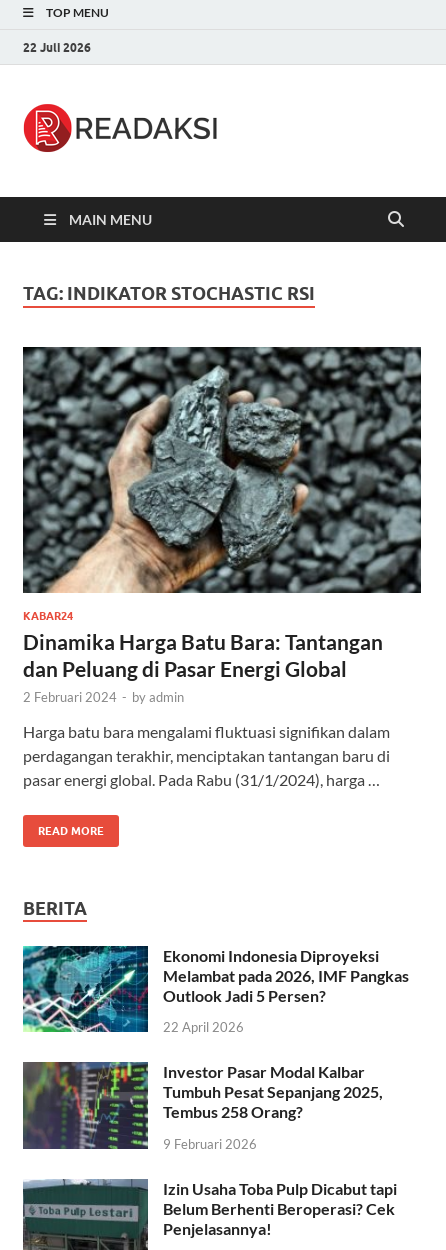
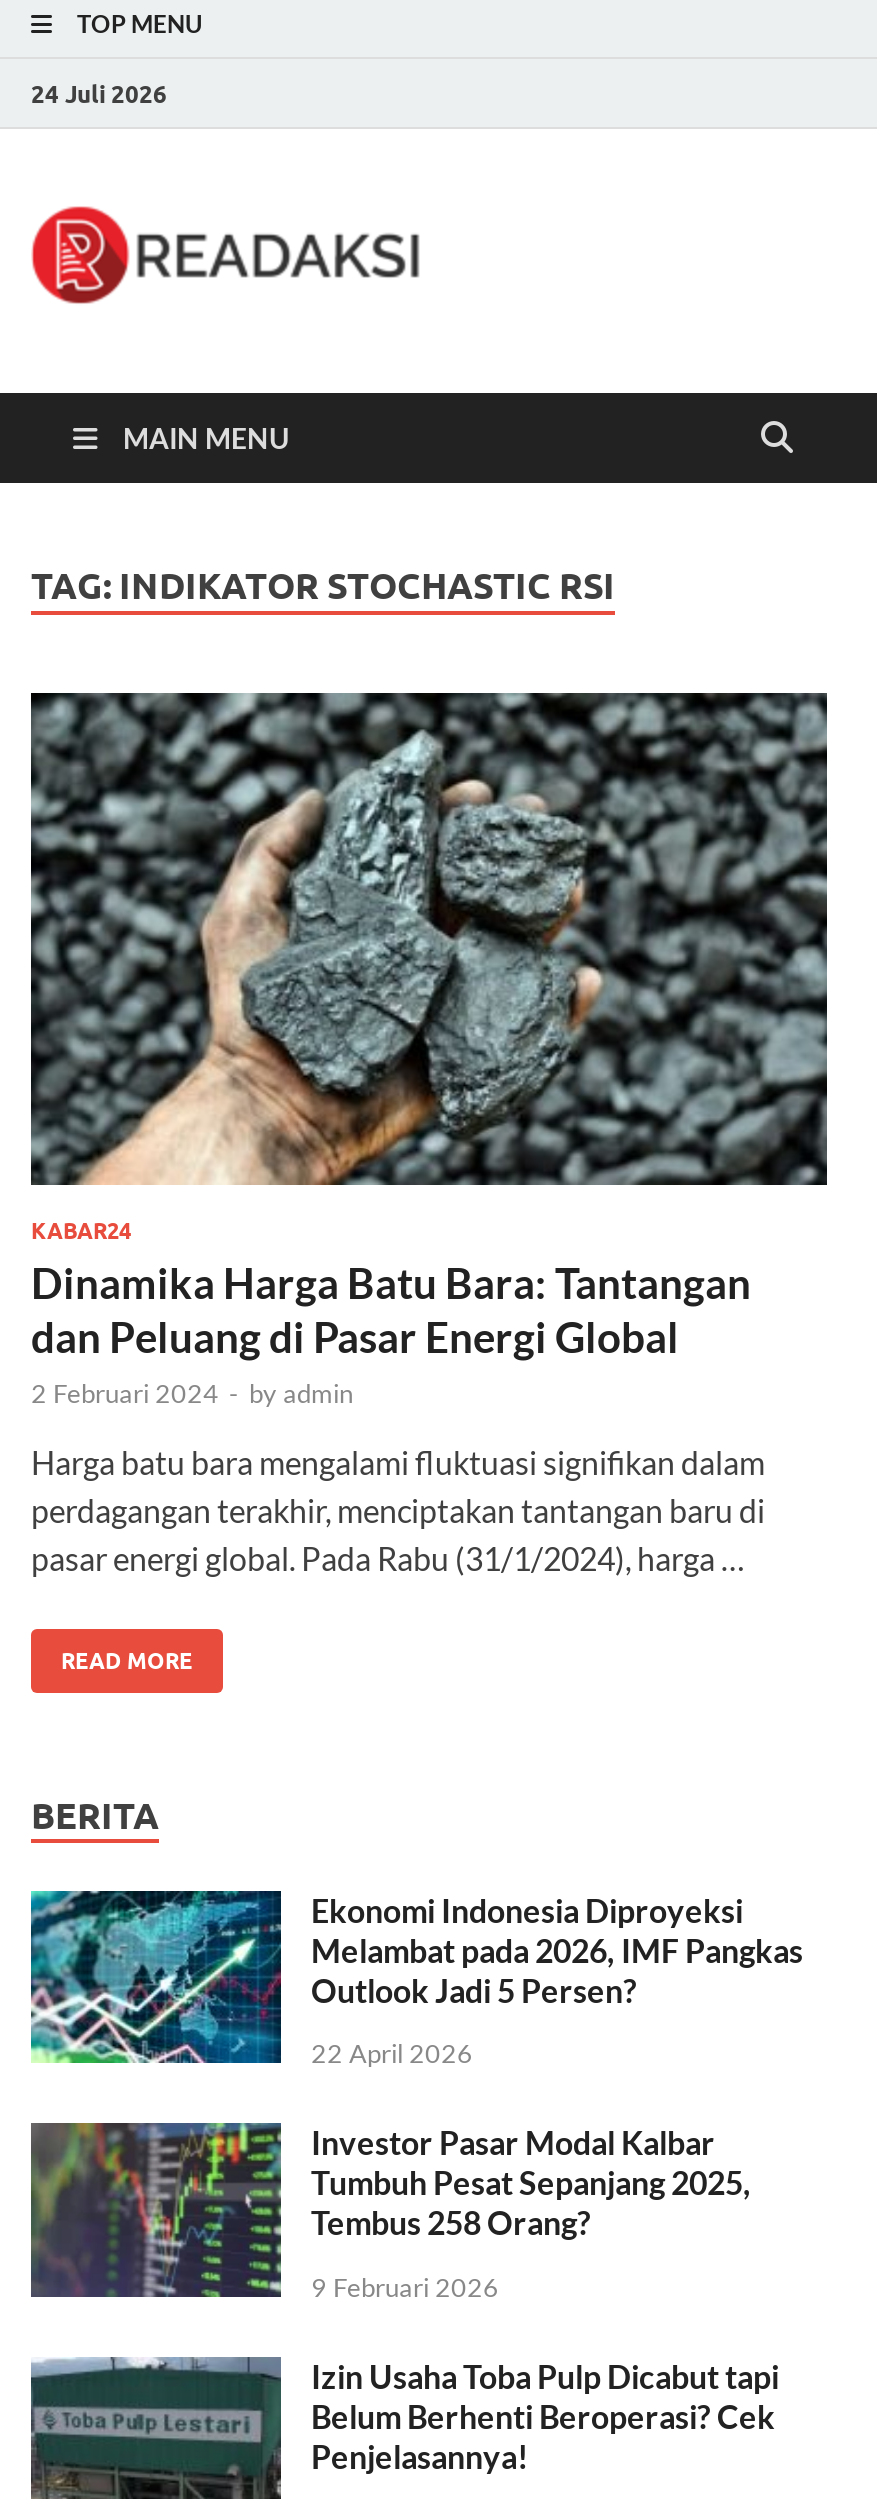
[23,39,91,54] 22 Juli 2026 -> [31,78,167,108] 24 Juli 2026

